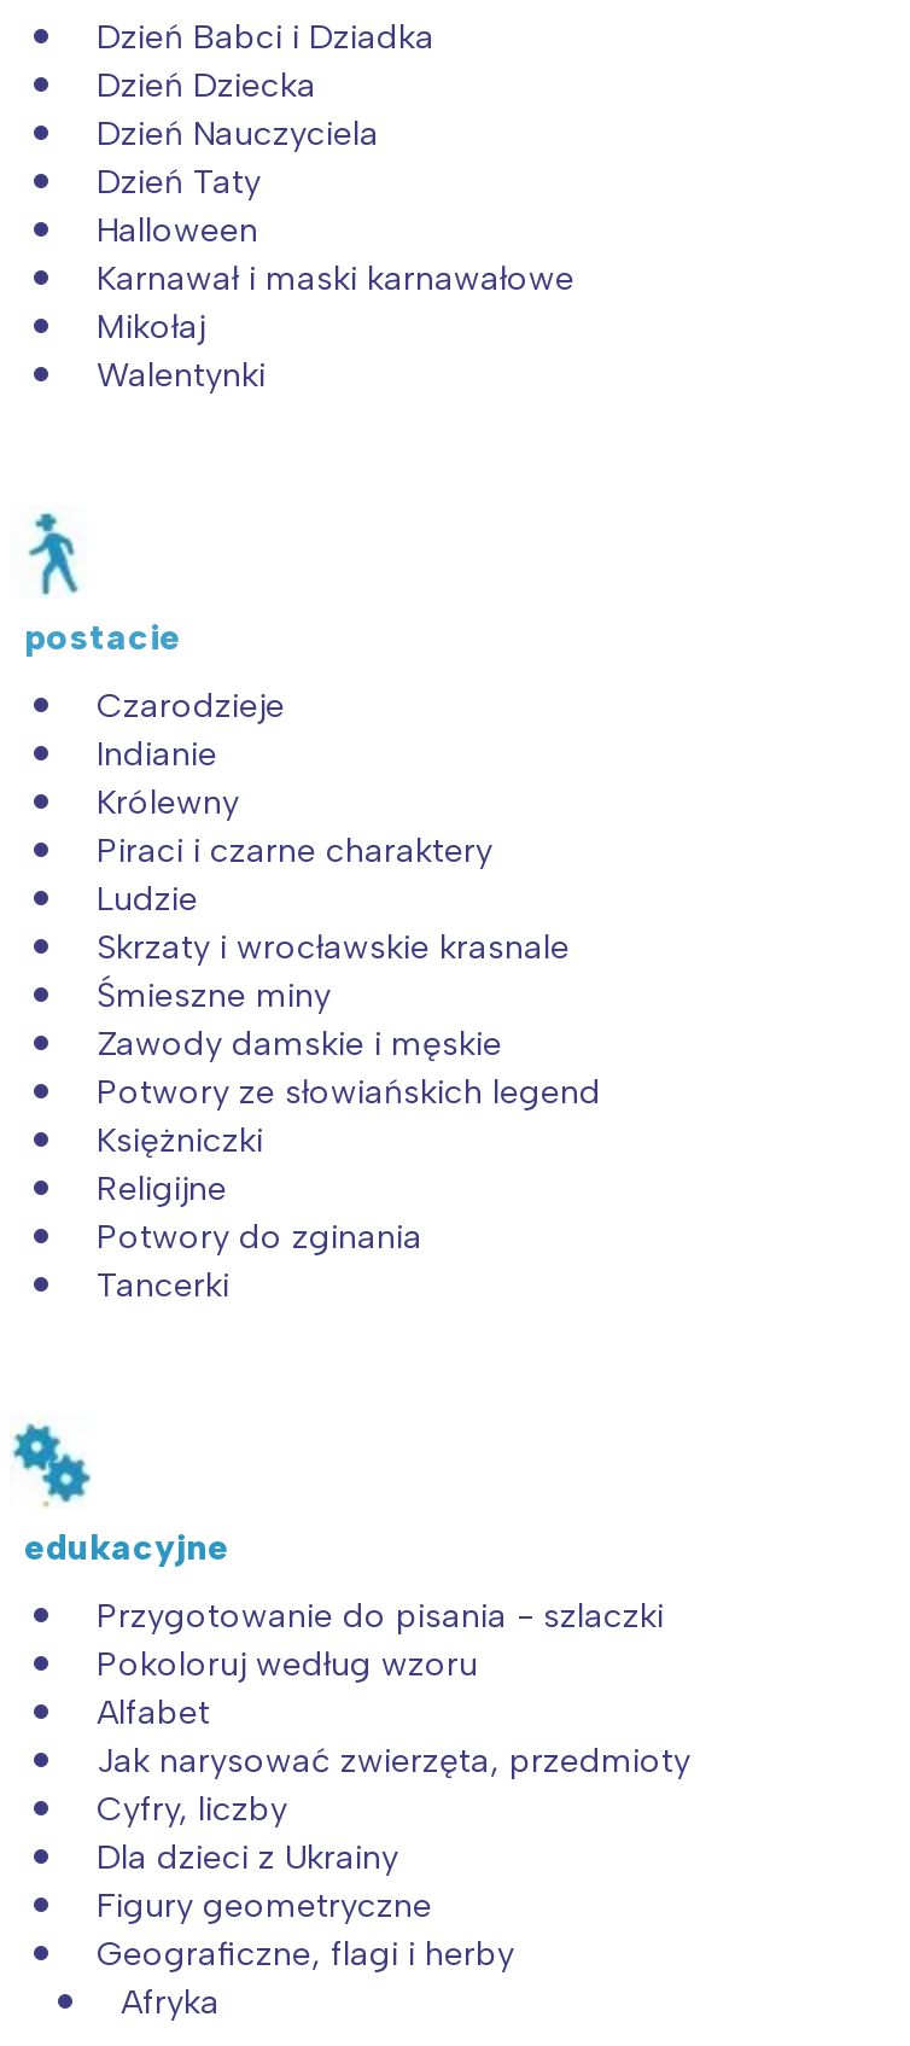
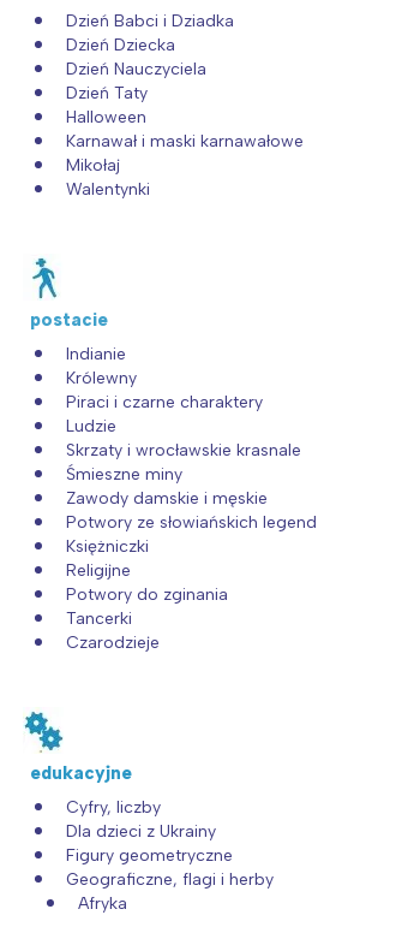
moved [97,685,285,726] -> [66,632,160,653]: Czarodzieje
[97,1595,690,1781] Przygotowanie do pisania - szlaczki | Pokoloruj według wzoru | Alfabet | Jak narysować zwierzęta, przedmioty -> none

